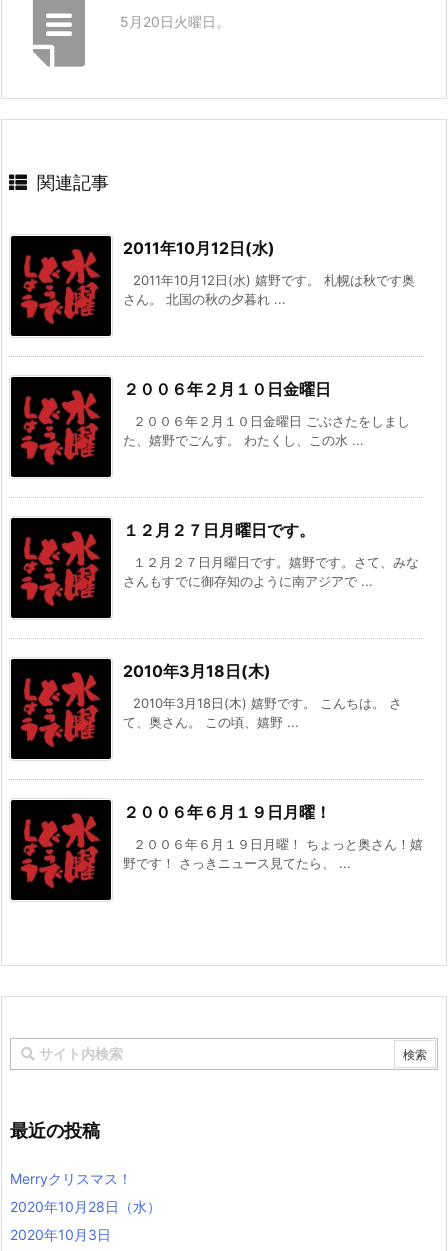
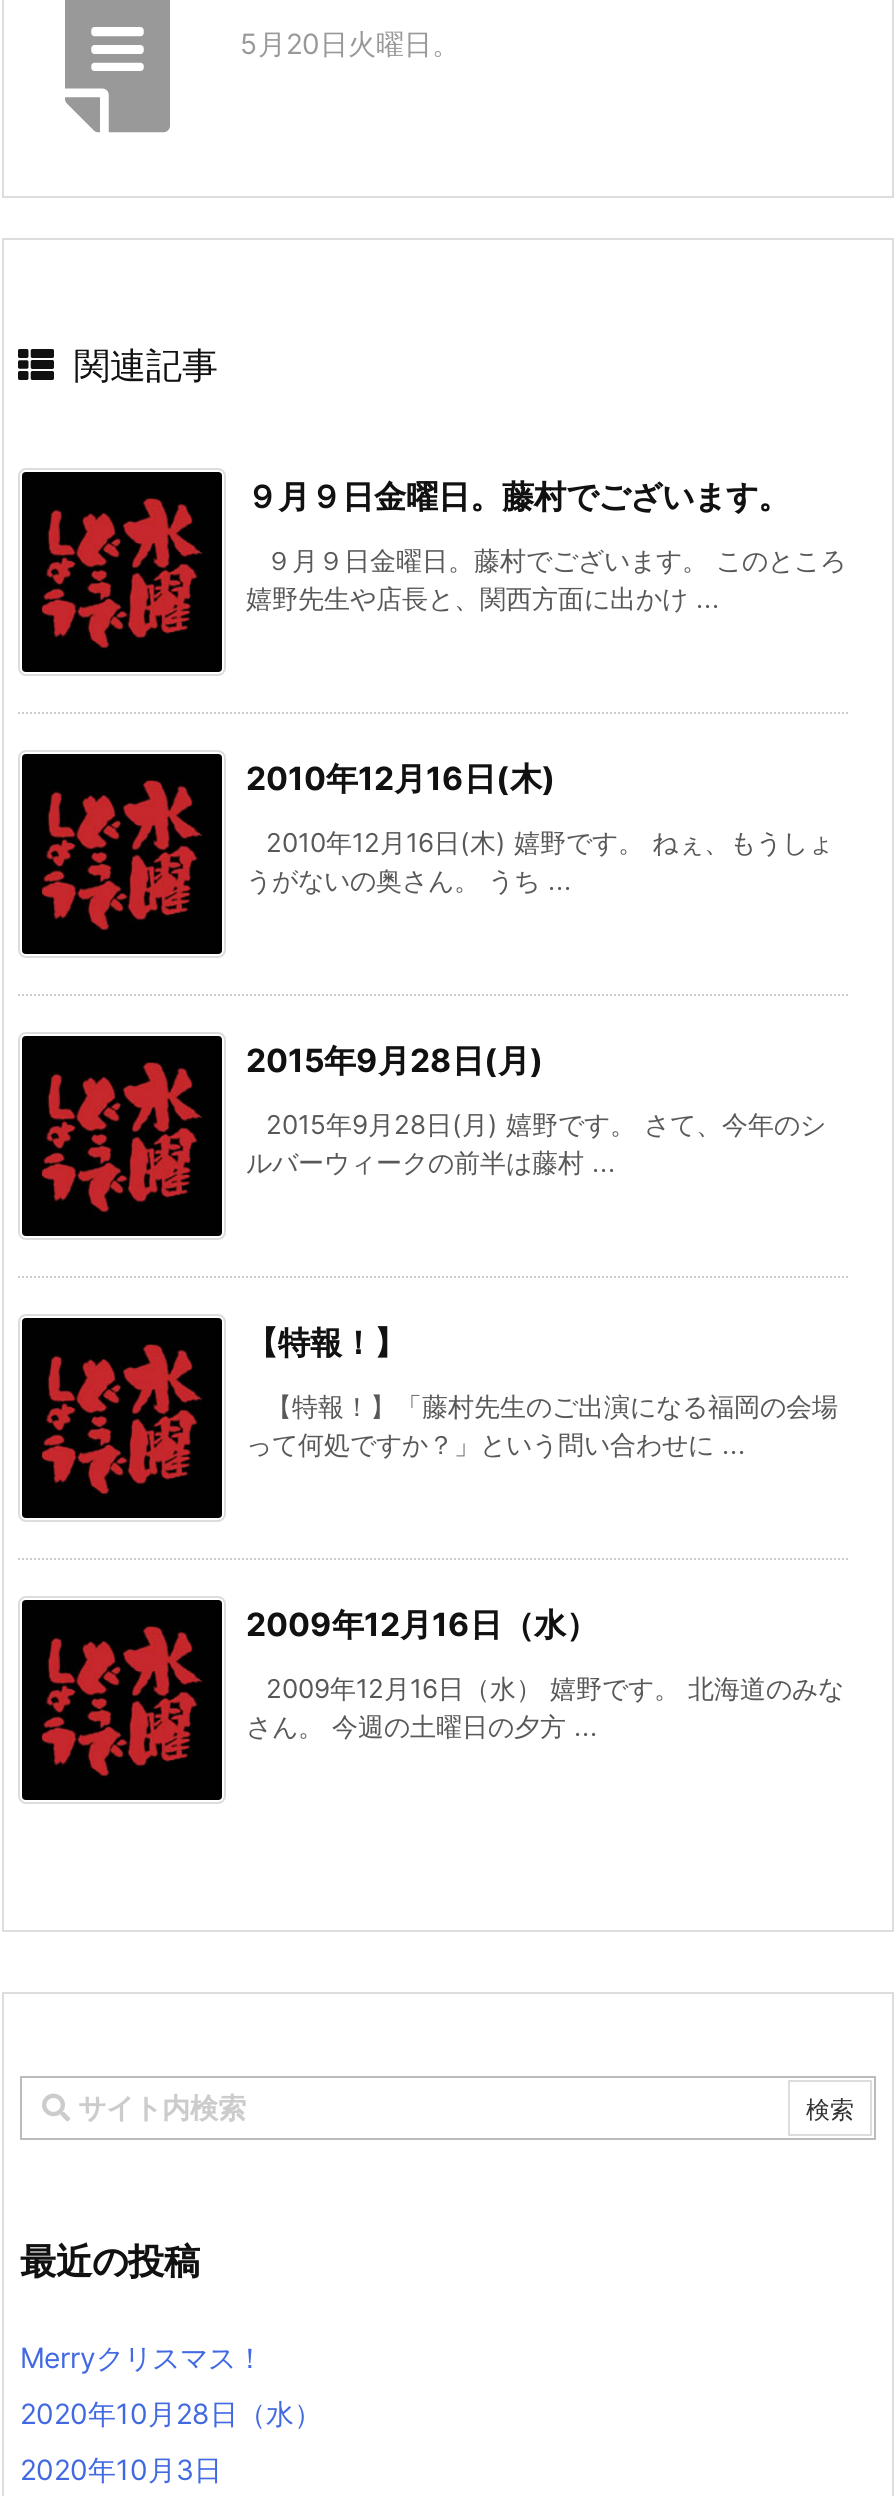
[123,238,275,258] 2011年10月12日(水) -> [246,476,790,516] ９月９日金曜日。藤村でございます。
[123,272,415,307] 2011年10月12日(水) 嬉野です。 札幌は秋です奥 | さん。 北国の秋の夕暮れ ... -> [246,544,846,614] ９月９日金曜日。藤村でございます。 このところ | 嬉野先生や店長と、関西方面に出かけ ...
[123,379,331,399] ２００６年２月１０日金曜日 -> [246,758,556,798] 2010年12月16日(木)
[123,413,410,448] ２００６年２月１０日金曜日 ごぶさたをしまし | た、嬉野でごんす。 わたくし、この水 ... -> [246,826,834,896] 2010年12月16日(木) 嬉野です。 ねぇ、もうしょ | うがないの奥さん。 うち ...
[123,520,315,540] １２月２７日月曜日です。 -> [246,1040,544,1080] 2015年9月28日(月)
[123,554,419,589] １２月２７日月曜日です。嬉野です。さて、みな | さんもすでに御存知のように南アジアで ... -> [246,1108,826,1178] 2015年9月28日(月) 嬉野です。 さて、今年のシ | ルバーウィークの前半は藤村 ...
[123,661,271,681] 2010年3月18日(木) -> [246,1322,406,1362] 【特報！】
[123,695,402,730] 2010年3月18日(木) 嬉野です。 こんちは。 さ | て、奥さん。 この頃、嬉野 ... -> [246,1390,838,1460] 【特報！】「藤村先生のご出演になる福岡の会場 | って何処ですか？」という問い合わせに ...
[123,802,331,822] ２００６年６月１９日月曜！ -> [246,1604,598,1644] 2009年12月16日（水）
[123,836,423,871] ２００６年６月１９日月曜！ ちょっと奥さん！嬉 | 野です！ さっきニュース見てたら、 ... -> [246,1672,844,1742] 2009年12月16日（水） 嬉野です。 北海道のみな | さん。 今週の土曜日の夕方 ...

